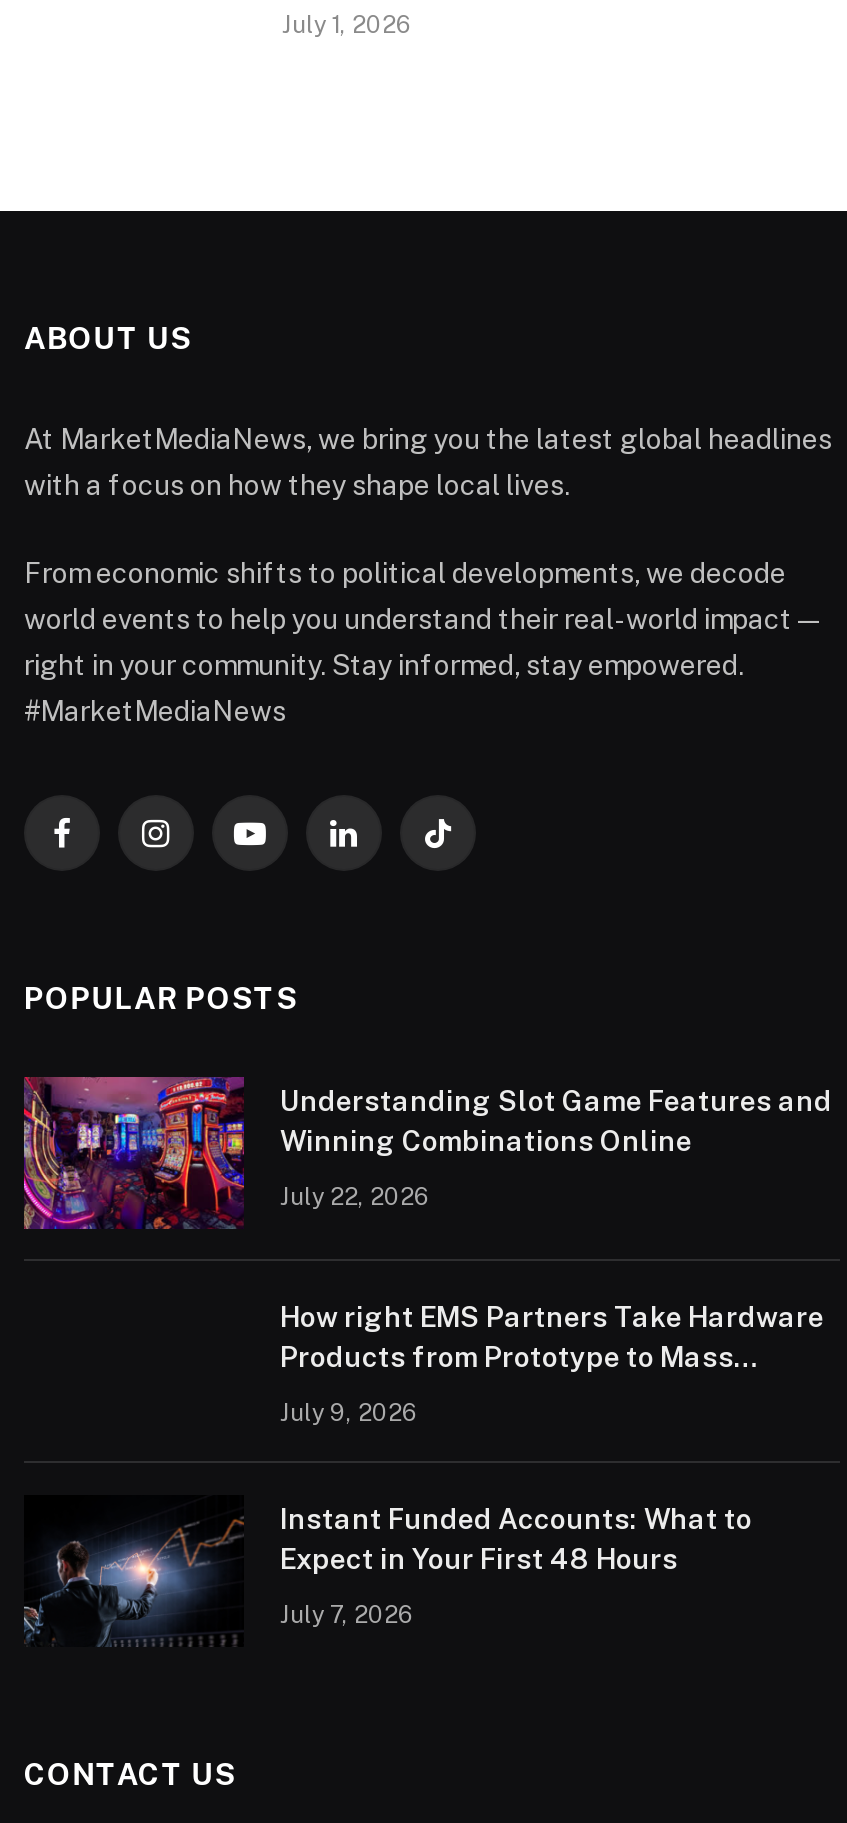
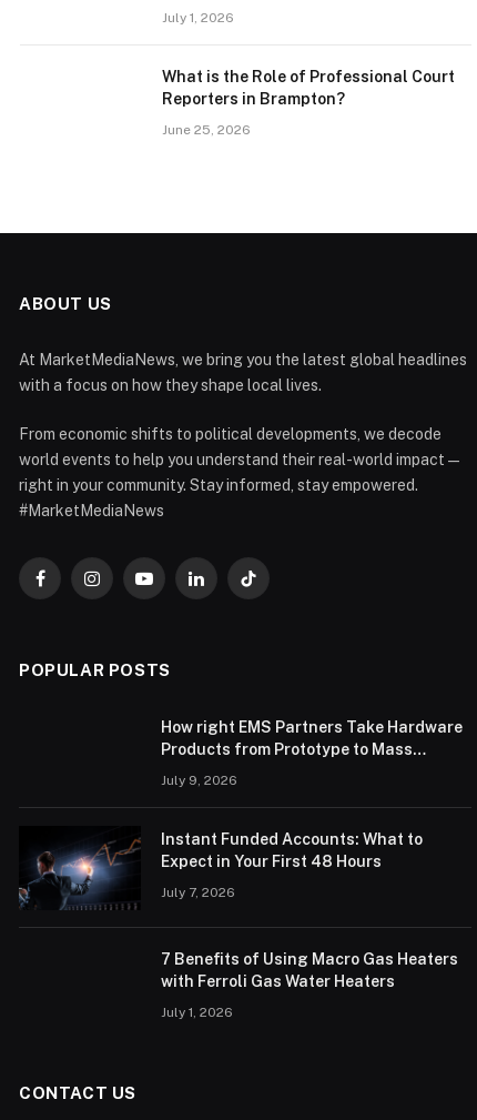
none -> [162,68,455,138] What is the Role of Professional Court | Reporters in Brampton? | June 25, 2026
[22,1075,832,1229] [image] | Understanding Slot Game Features and | Winning Combinations Online | July 22, 2026 -> none
none -> [161,950,458,1020] 7 Benefits of Using Macro Gas Heaters | with Ferroli Gas Water Heaters | July 1, 2026

